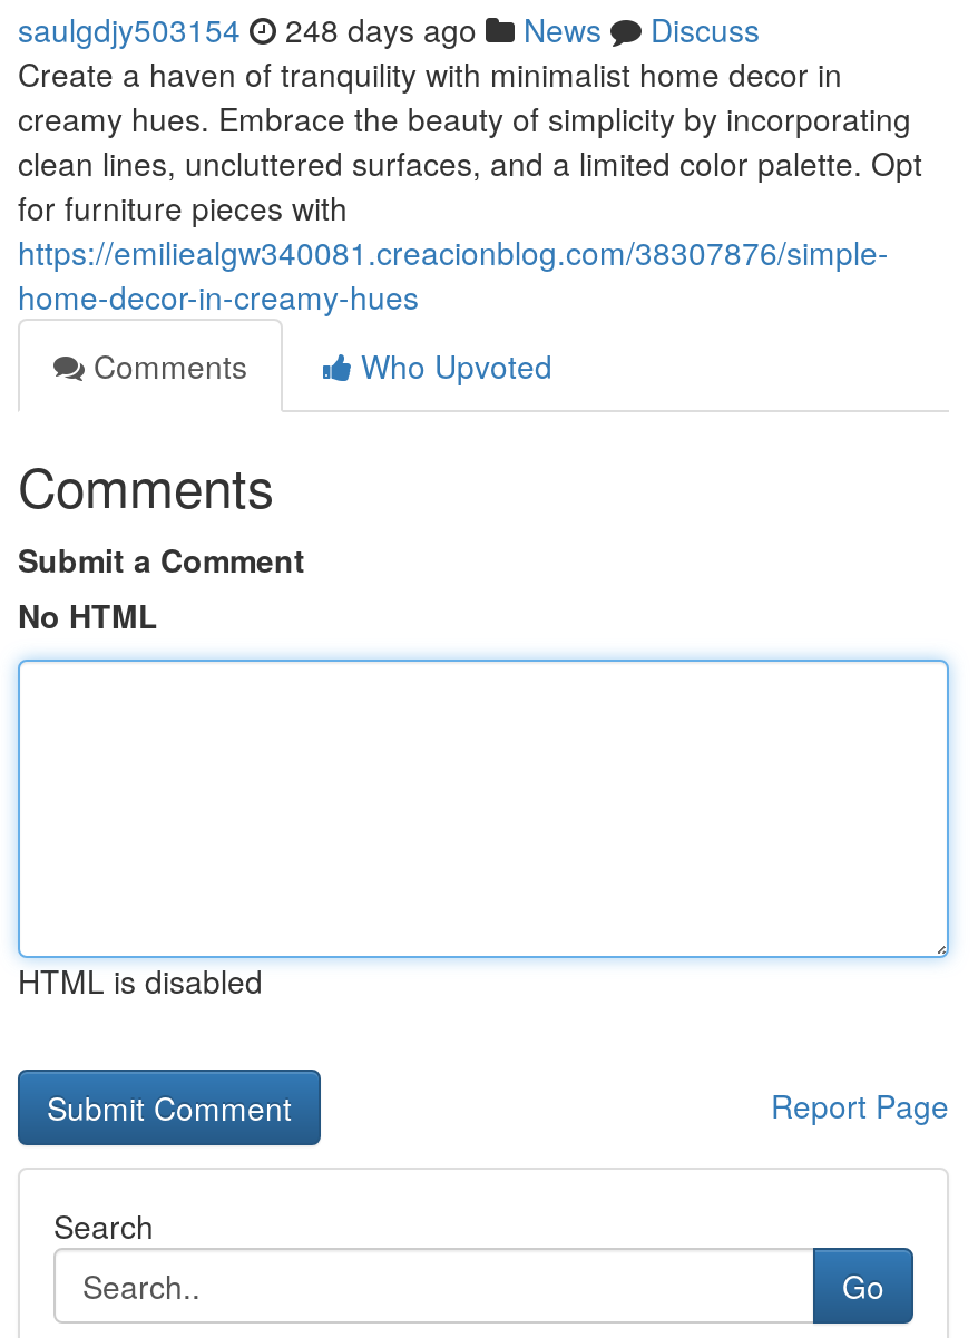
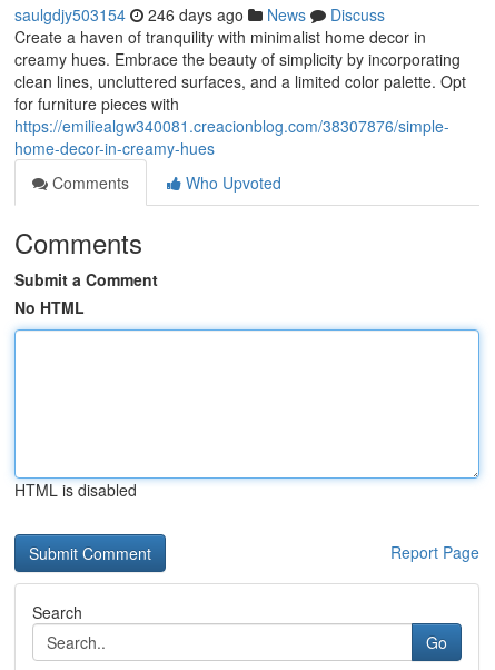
[18,7,760,51] saulgdjy503154 248 days ago News Discuss -> [14,3,385,26] saulgdjy503154 246 days ago News Discuss

